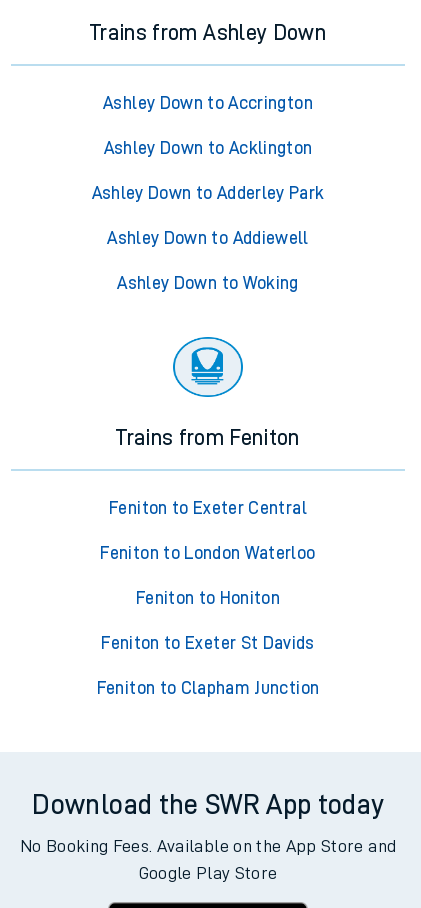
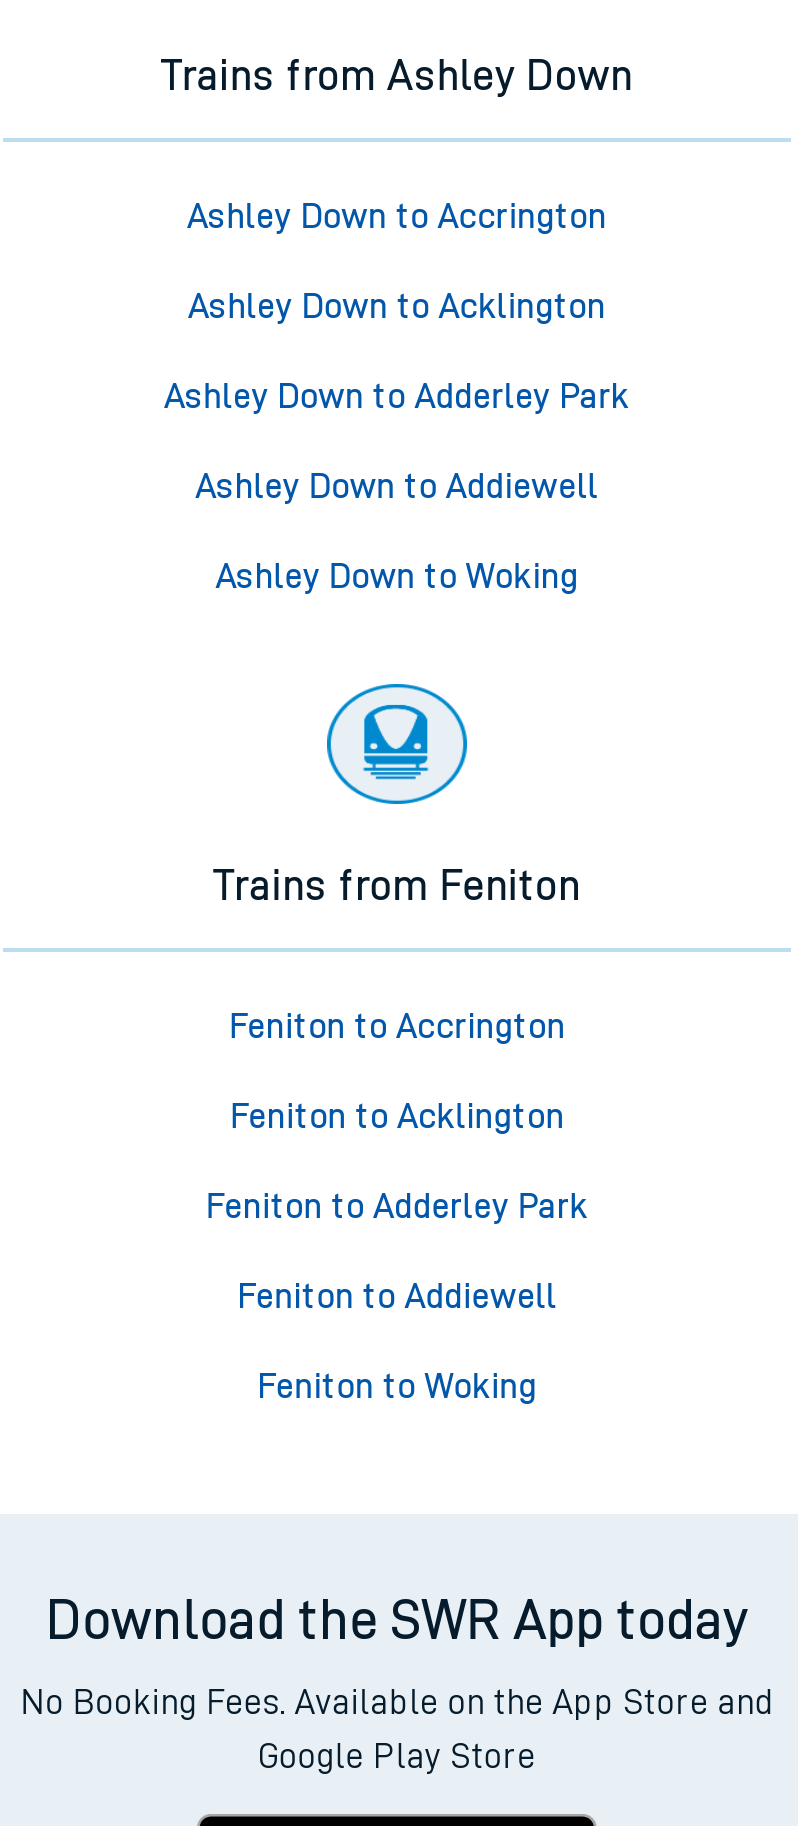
[109,499,307,517] Feniton to Exeter Central -> [229,1009,565,1045] Feniton to Accrington
[100,544,315,562] Feniton to London Waterloo -> [230,1099,564,1135] Feniton to Acklington
[136,589,280,607] Feniton to Honiton -> [206,1189,588,1225] Feniton to Adderley Park
[101,634,315,652] Feniton to Exeter St Davids -> [237,1279,557,1315] Feniton to Addiewell
[97,679,319,697] Feniton to Clapham Junction -> [257,1369,537,1405] Feniton to Woking

